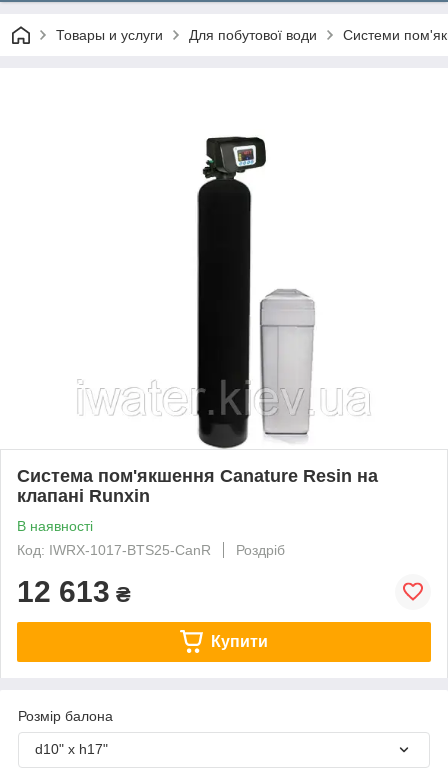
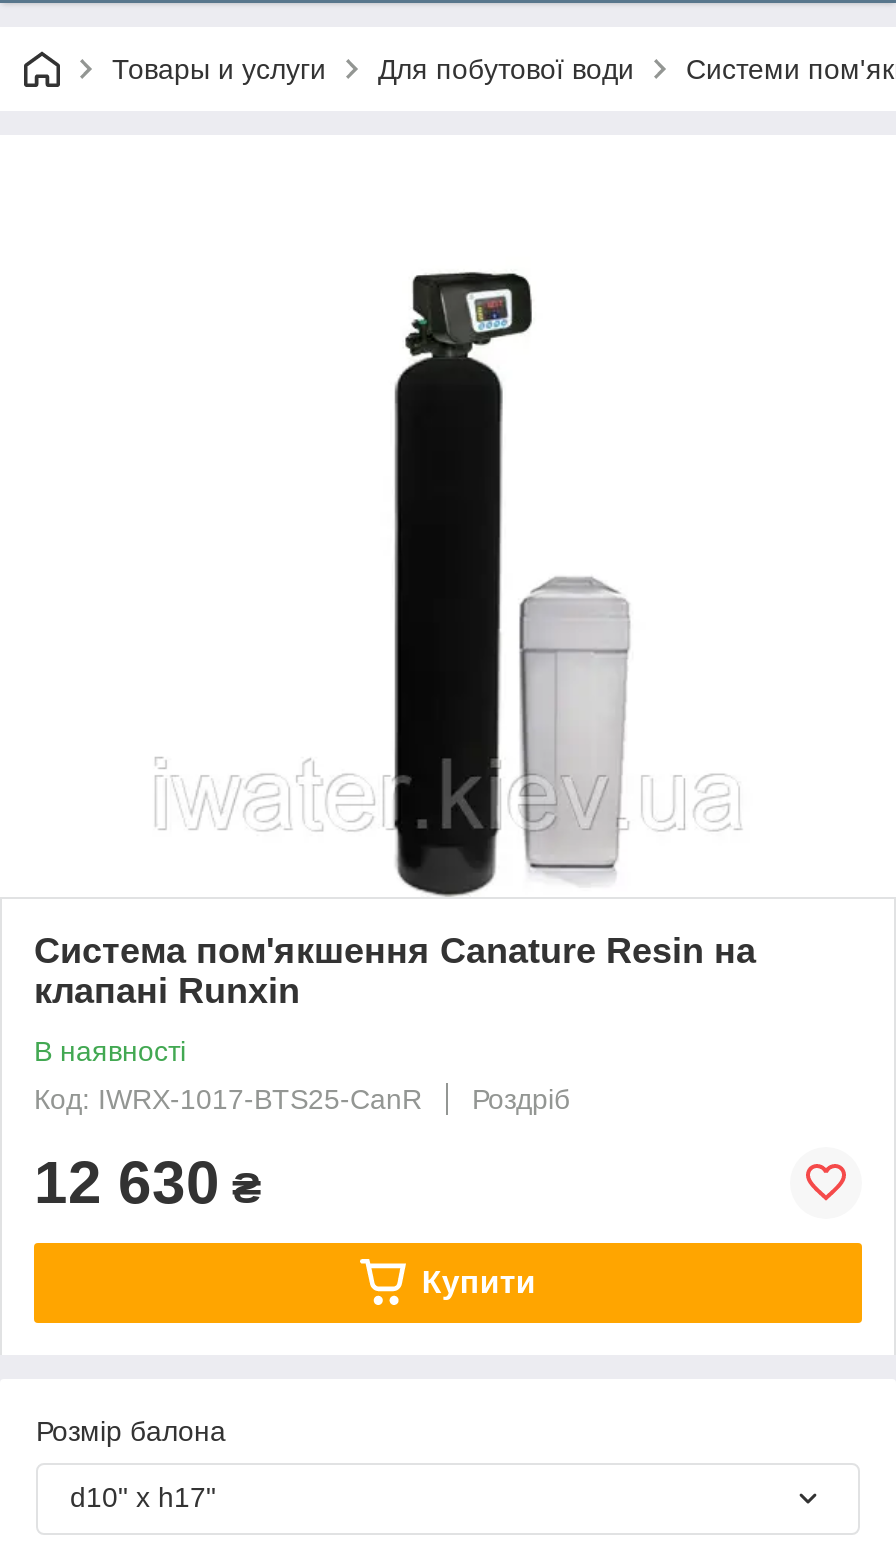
[17,575,131,608] 12 613 ₴ -> [34,1149,262,1215] 12 630 ₴

